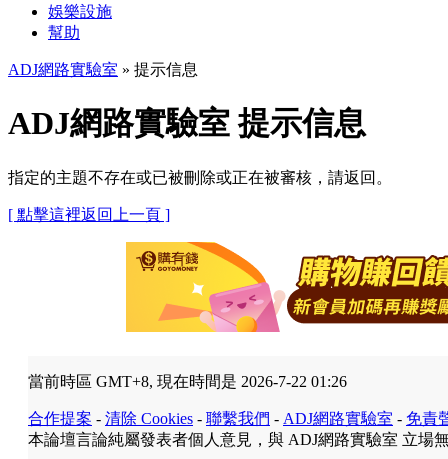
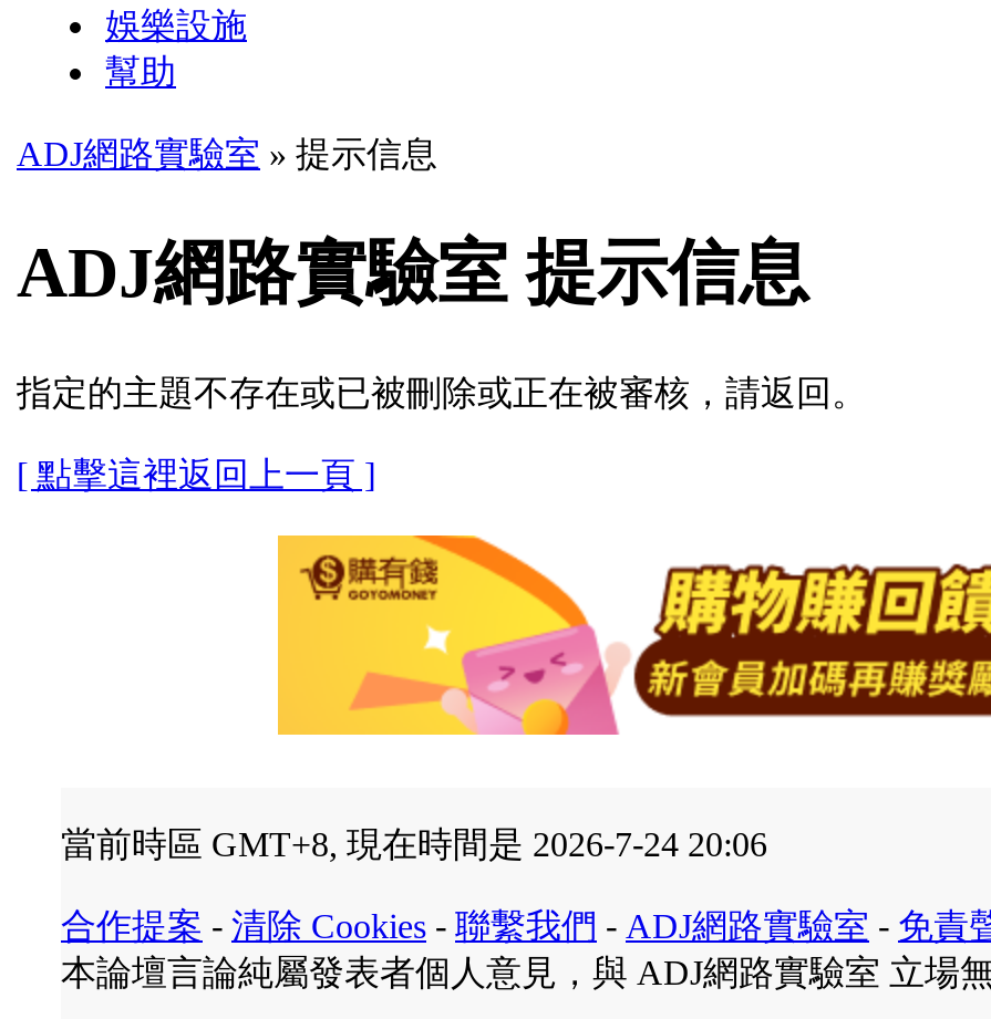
[28,373,347,390] 當前時區 GMT+8, 現在時間是 2026-7-22 01:26 -> [61,825,767,863] 當前時區 GMT+8, 現在時間是 2026-7-24 20:06

